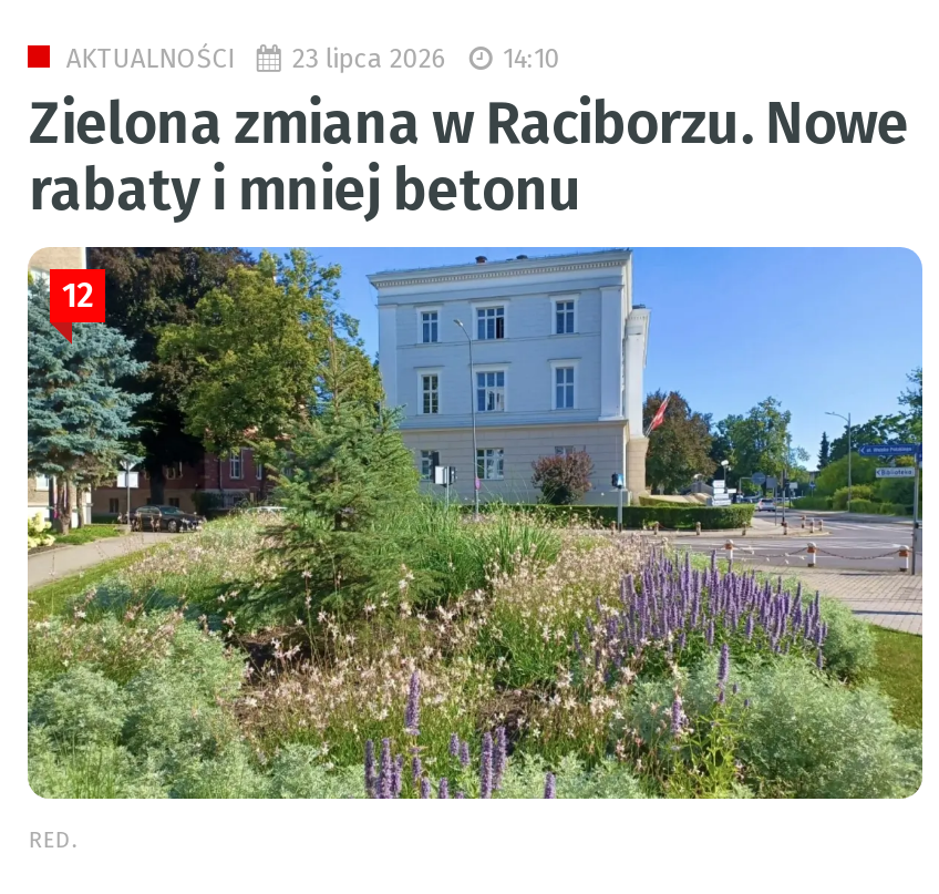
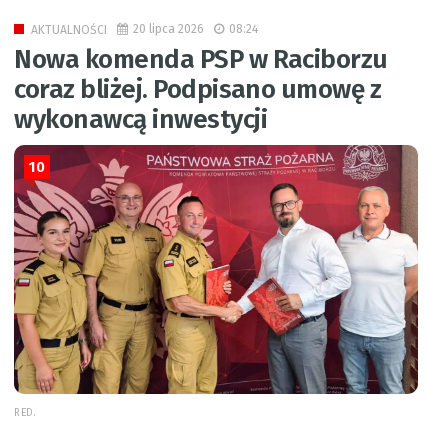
[29,42,909,226] 23 lipca 2026 | 14:10 | Zielona zmiana w Raciborzu. Nowe | rabaty i mniej betonu -> [14,22,388,135] 20 lipca 2026 | 08:24 | Nowa komenda PSP w Raciborzu | coraz bliżej. Podpisano umowę z | wykonawcą inwestycji
[25,246,925,800] [image] | 12 -> [13,144,419,395] [image] | 10

